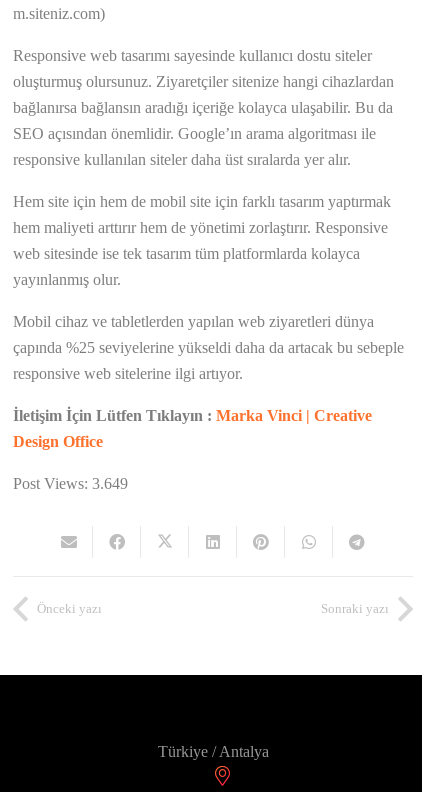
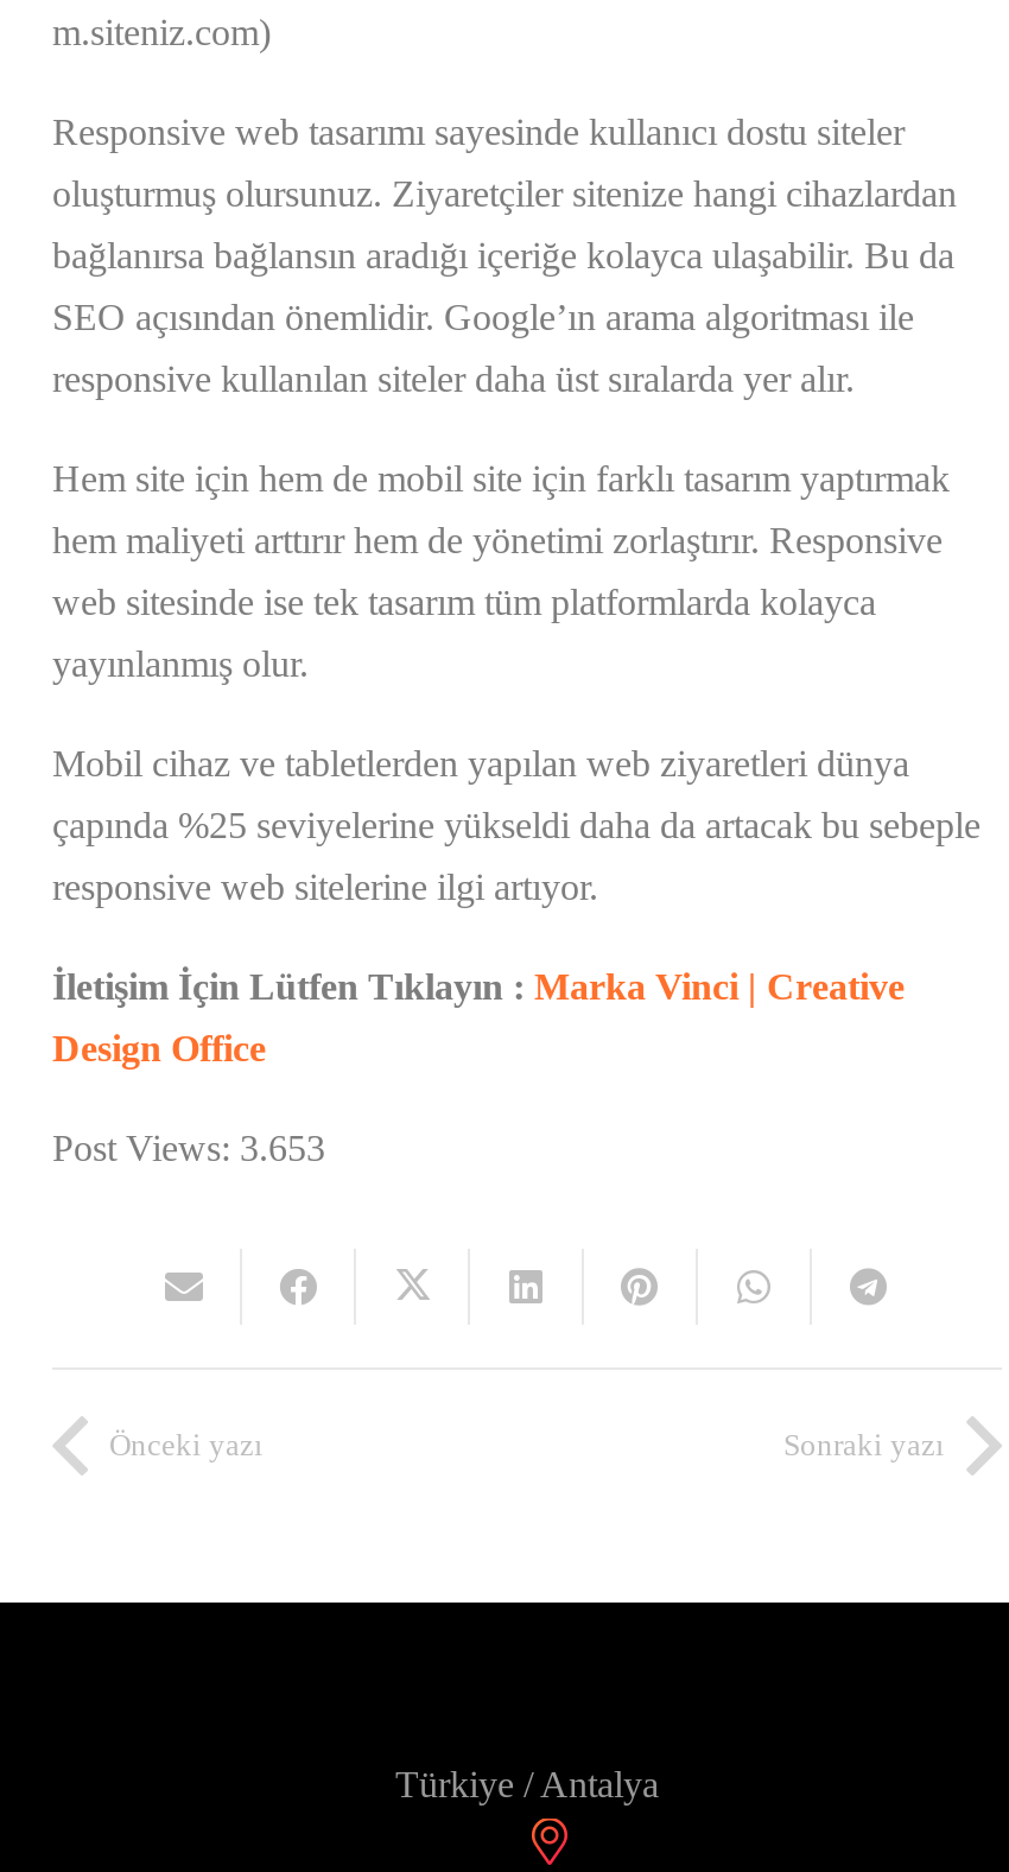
[13,475,128,492] Post Views: 3.649 -> [52,1128,325,1168] Post Views: 3.653

